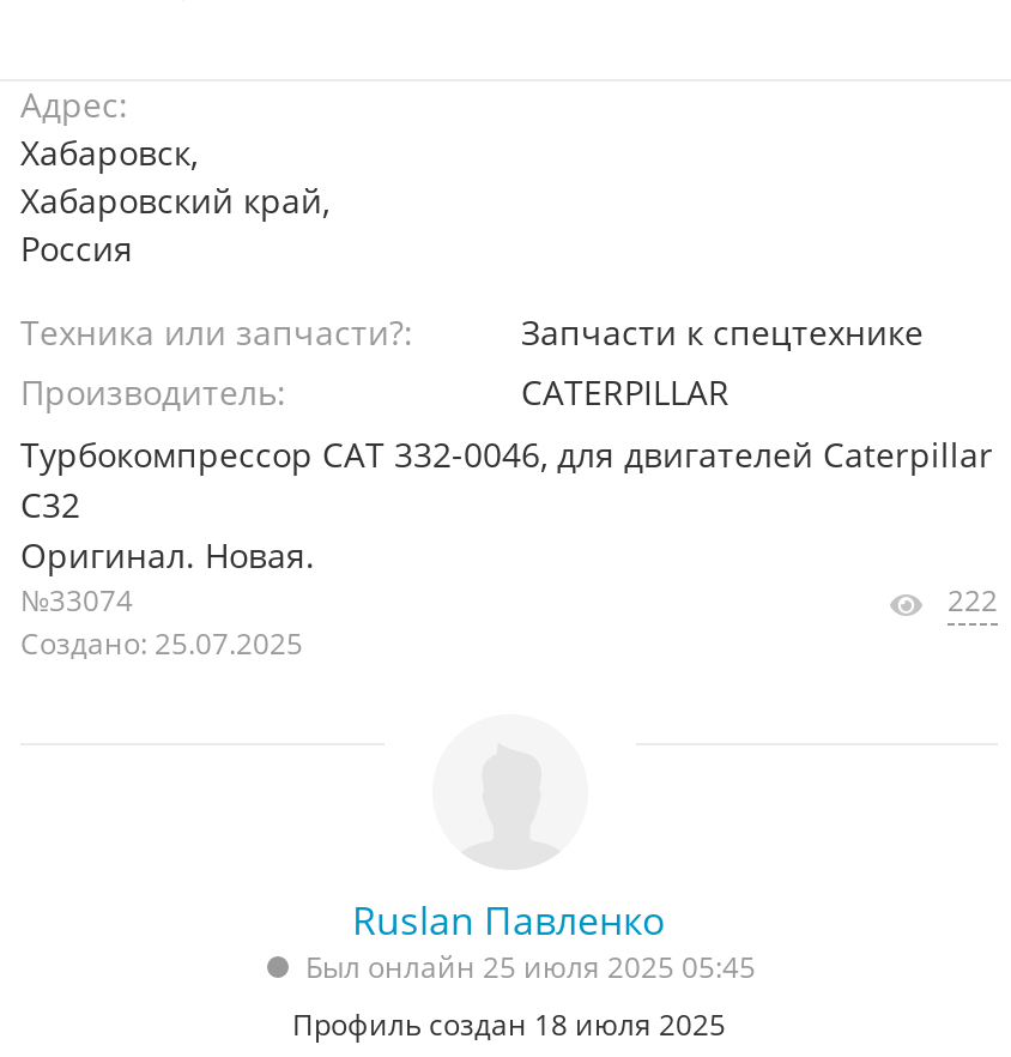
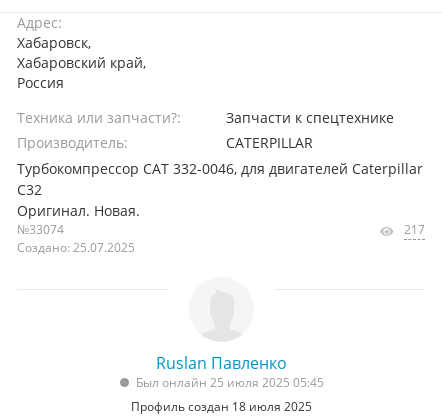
[948,580,998,621] 222 -> [404,221,425,238] 217

